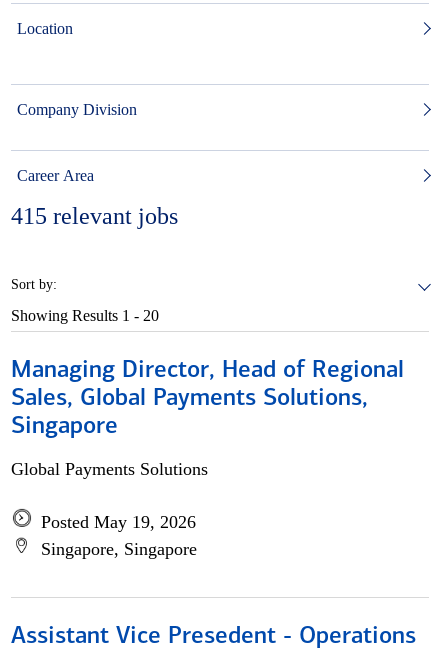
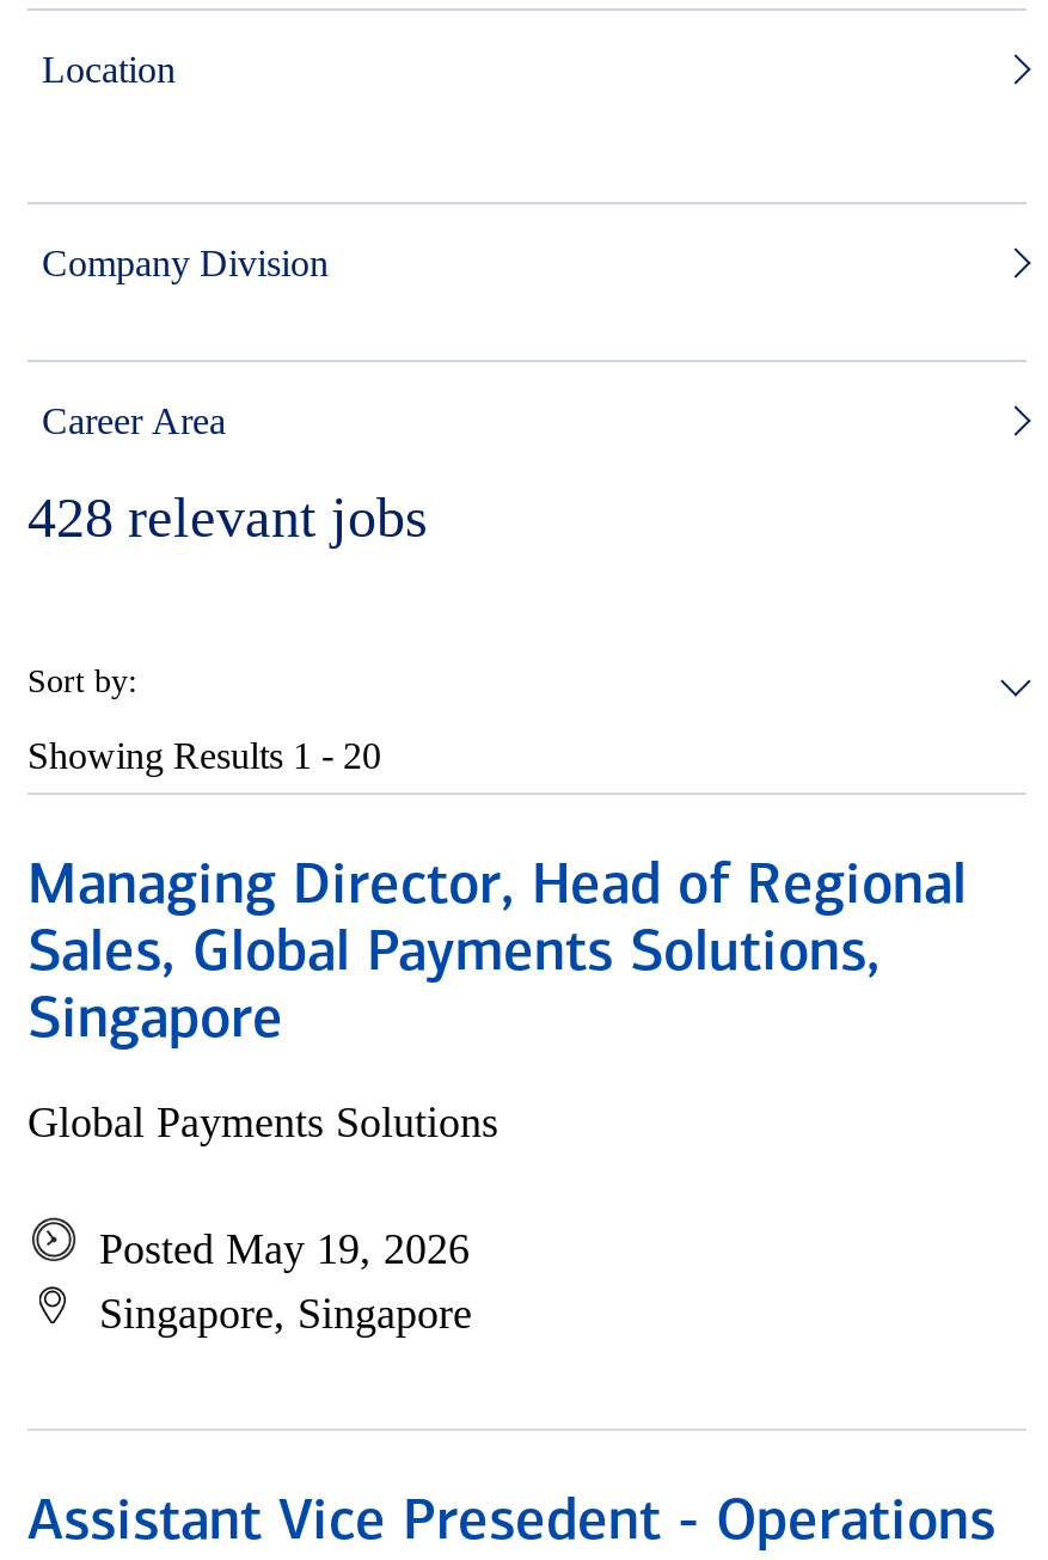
[11,203,178,229] 415 relevant jobs -> [27,487,427,549] 428 relevant jobs

